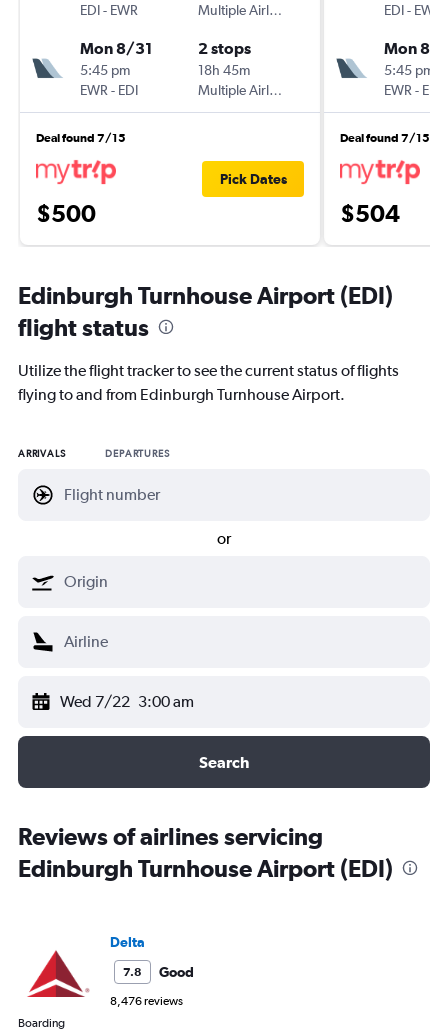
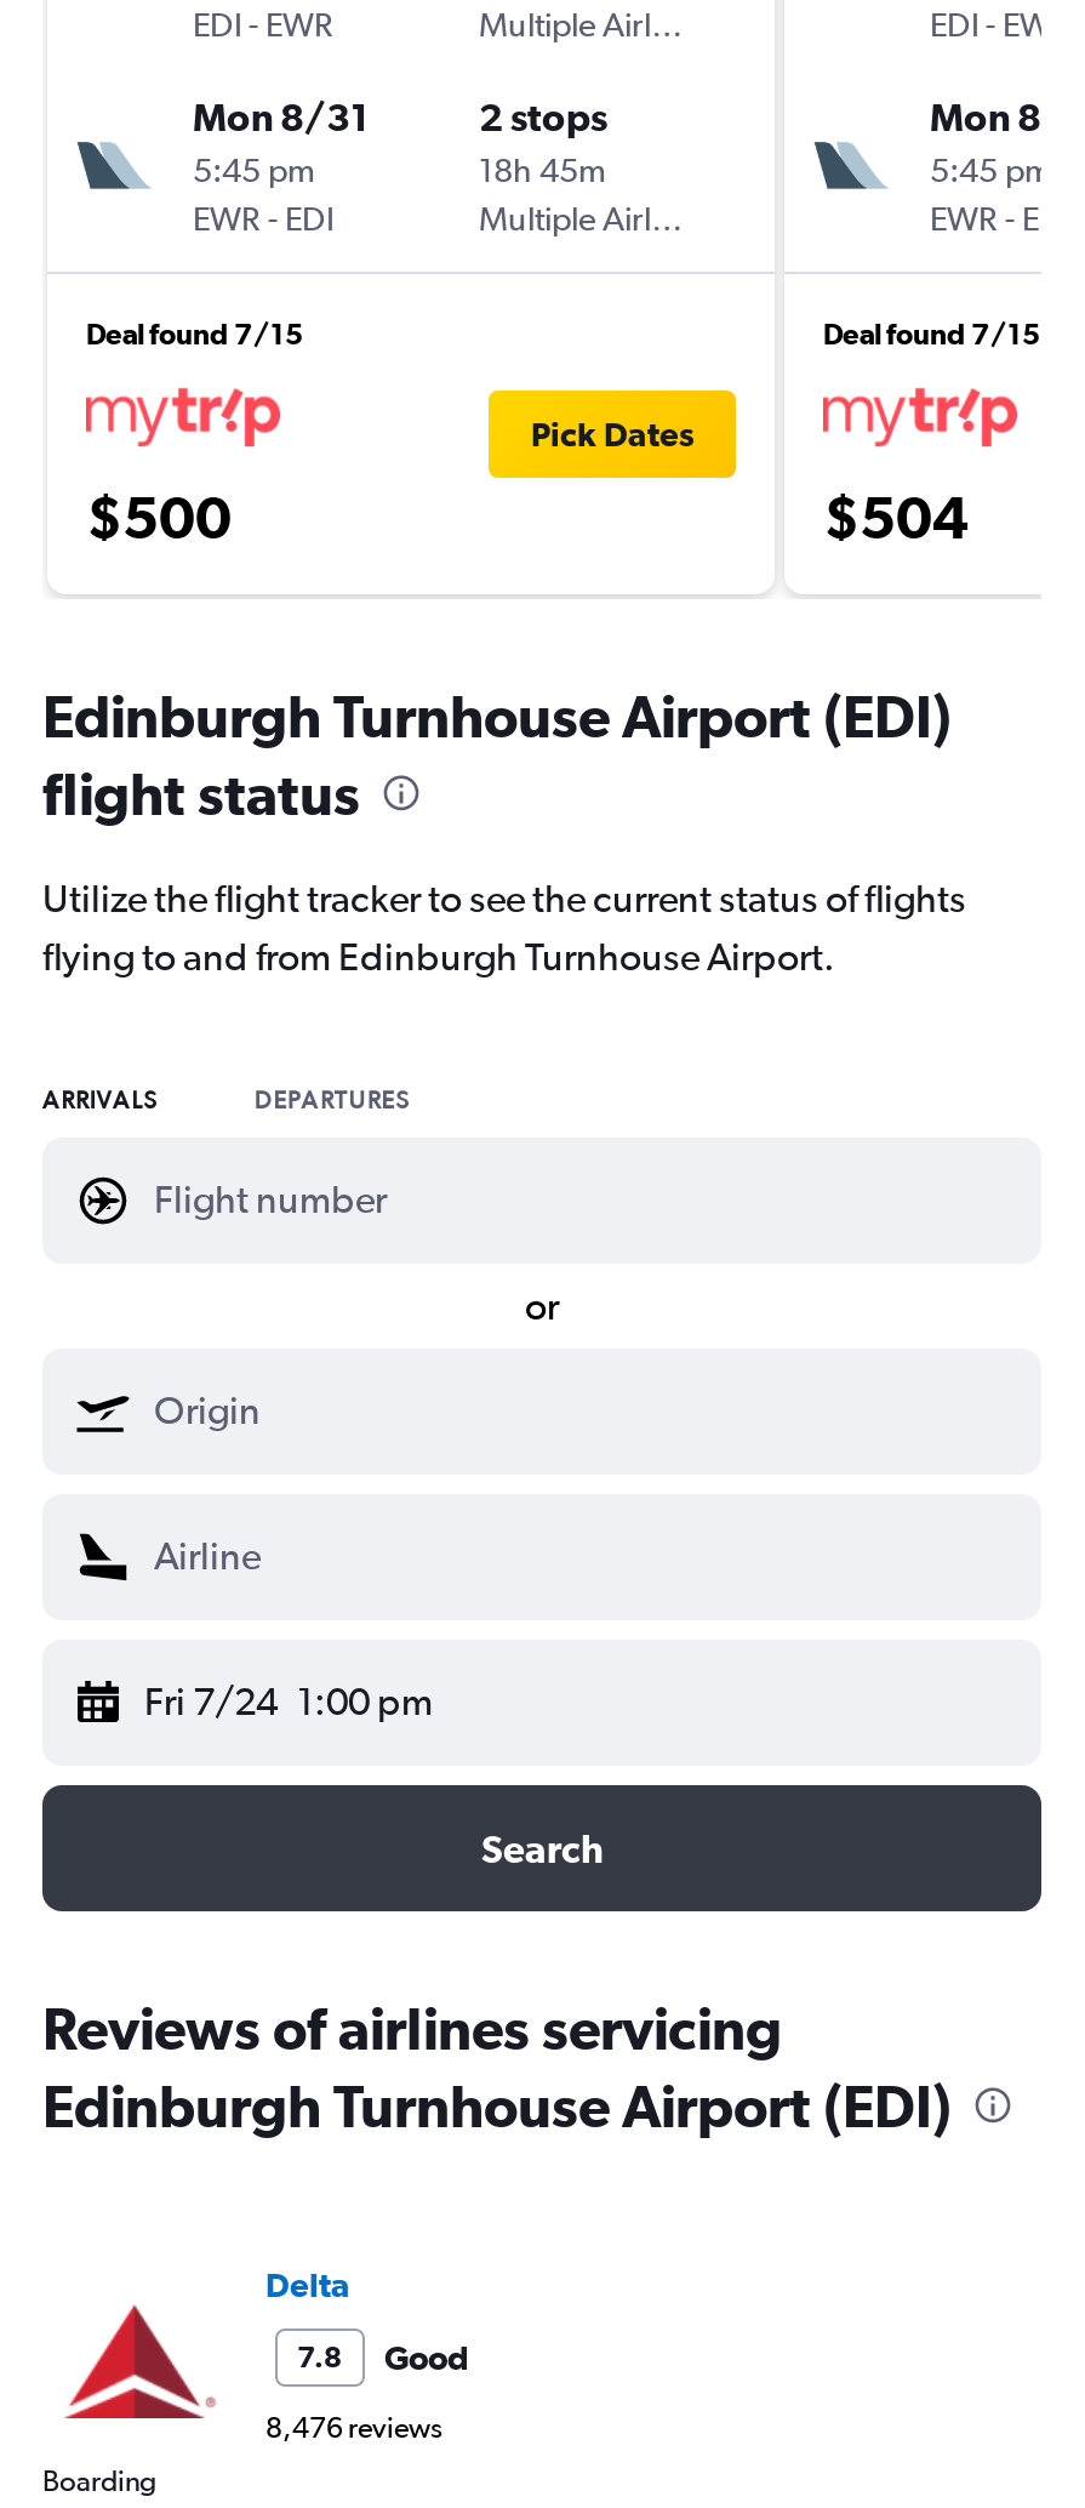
[60,692,194,711] Wed 7/22 3:00 am -> [144,1678,433,1725] Fri 7/24 1:00 pm

